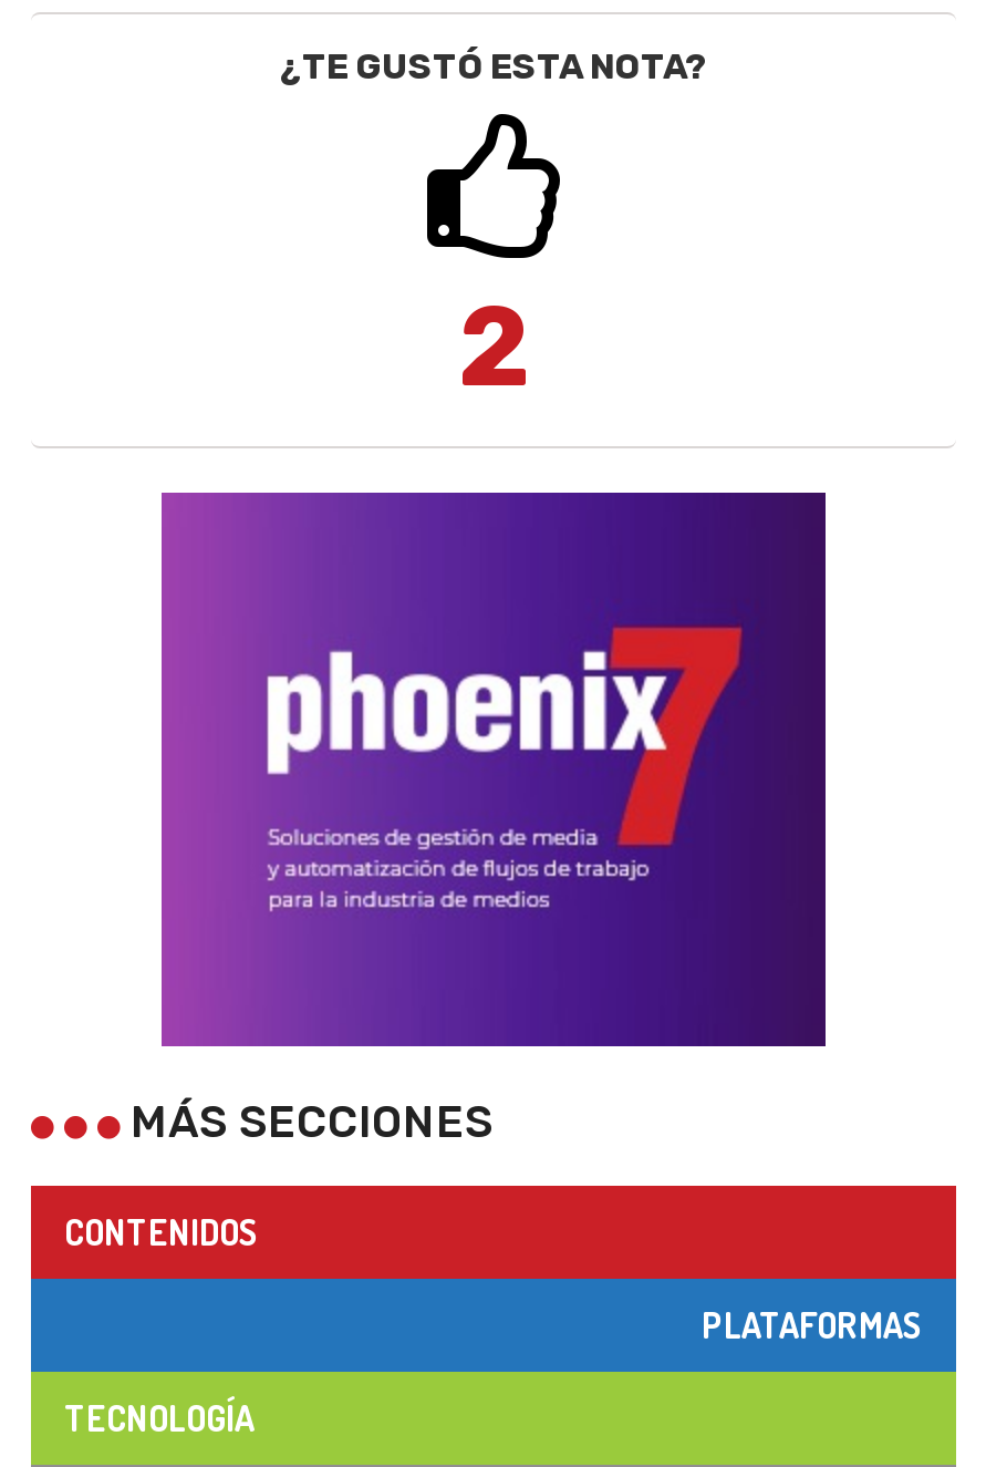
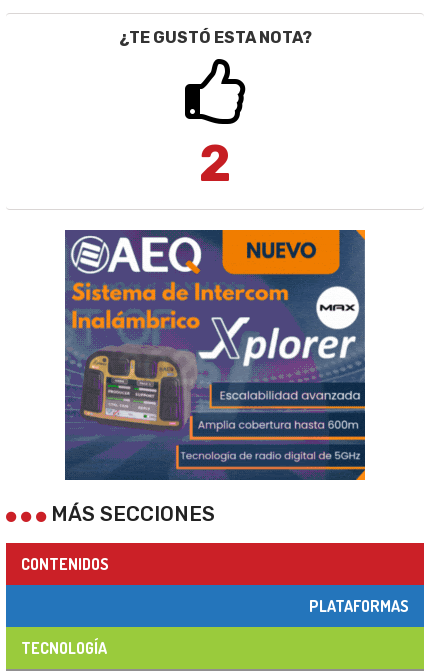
[159,490,828,1048] [image] -> [64,229,366,481] [image]

